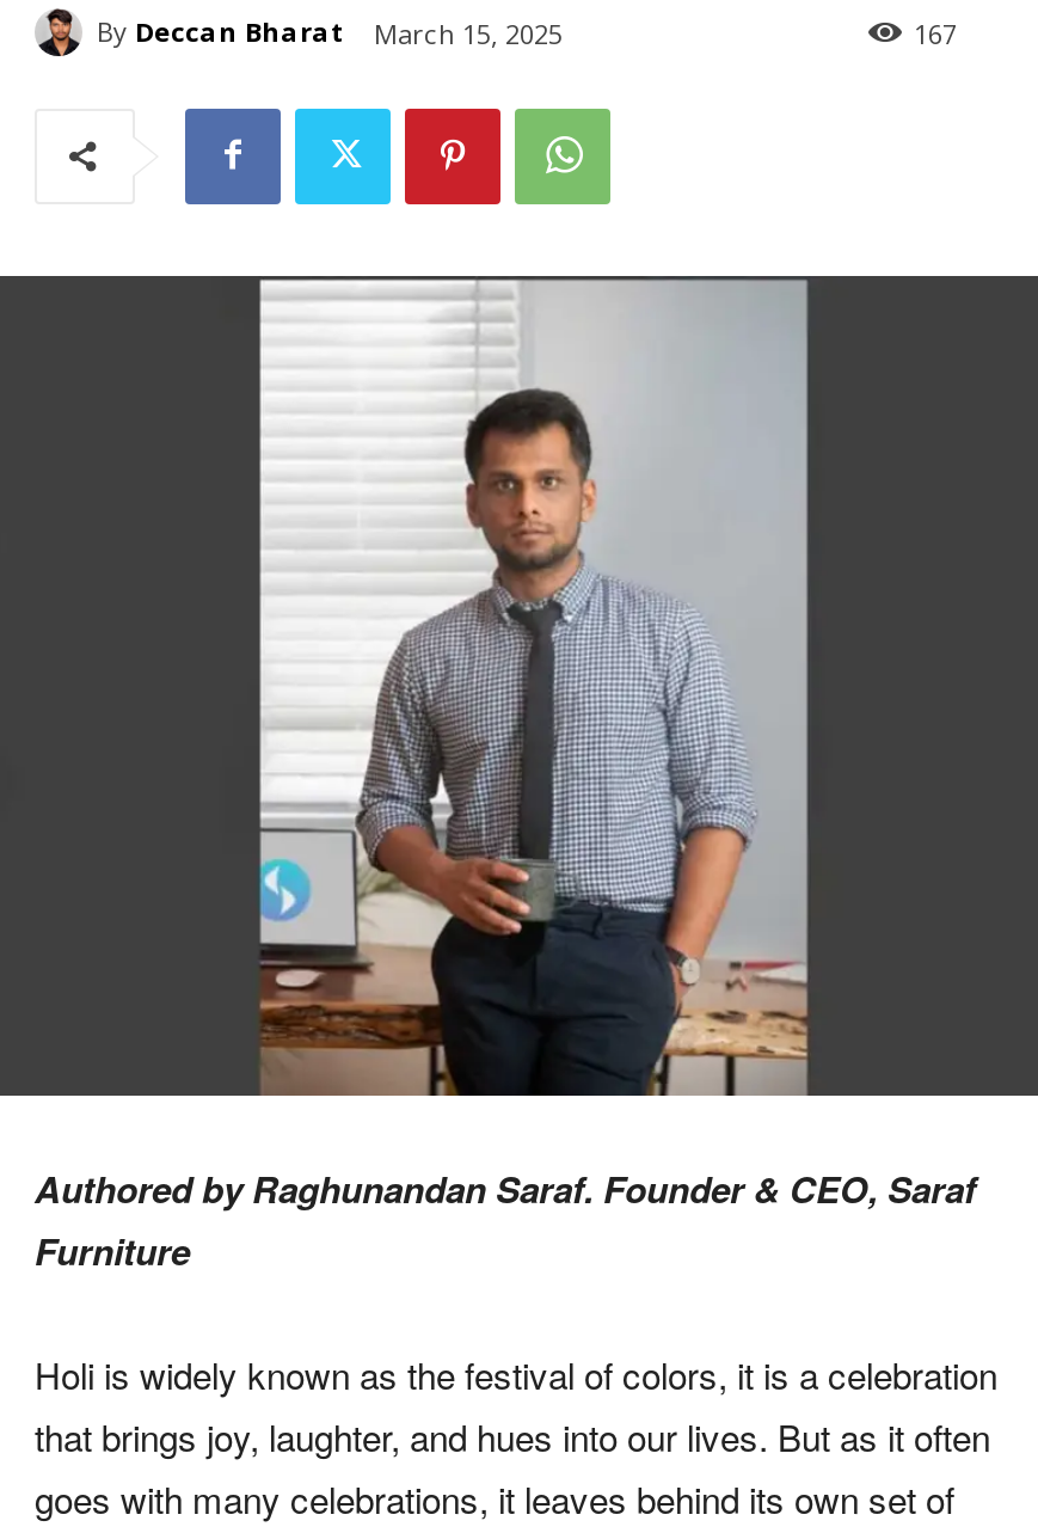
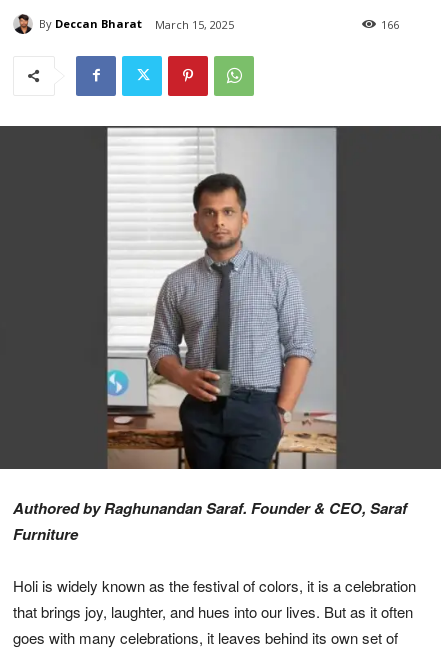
[914,15,957,51] 167 -> [381,17,399,32] 166

